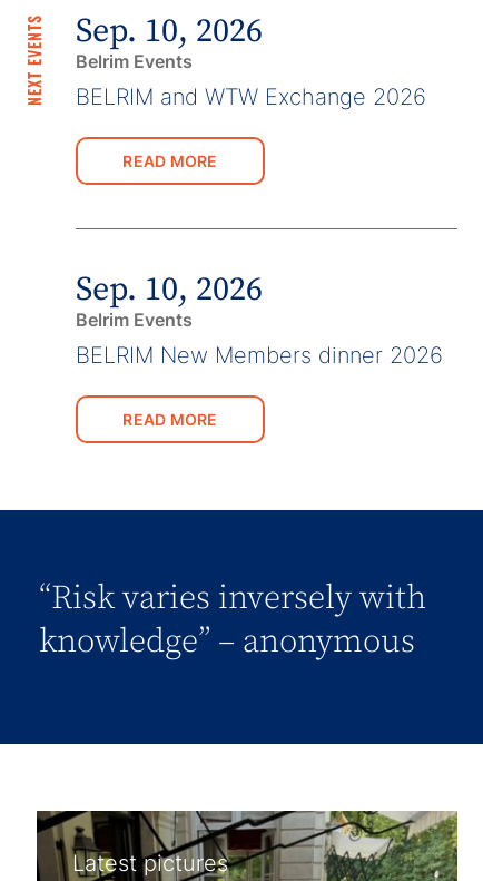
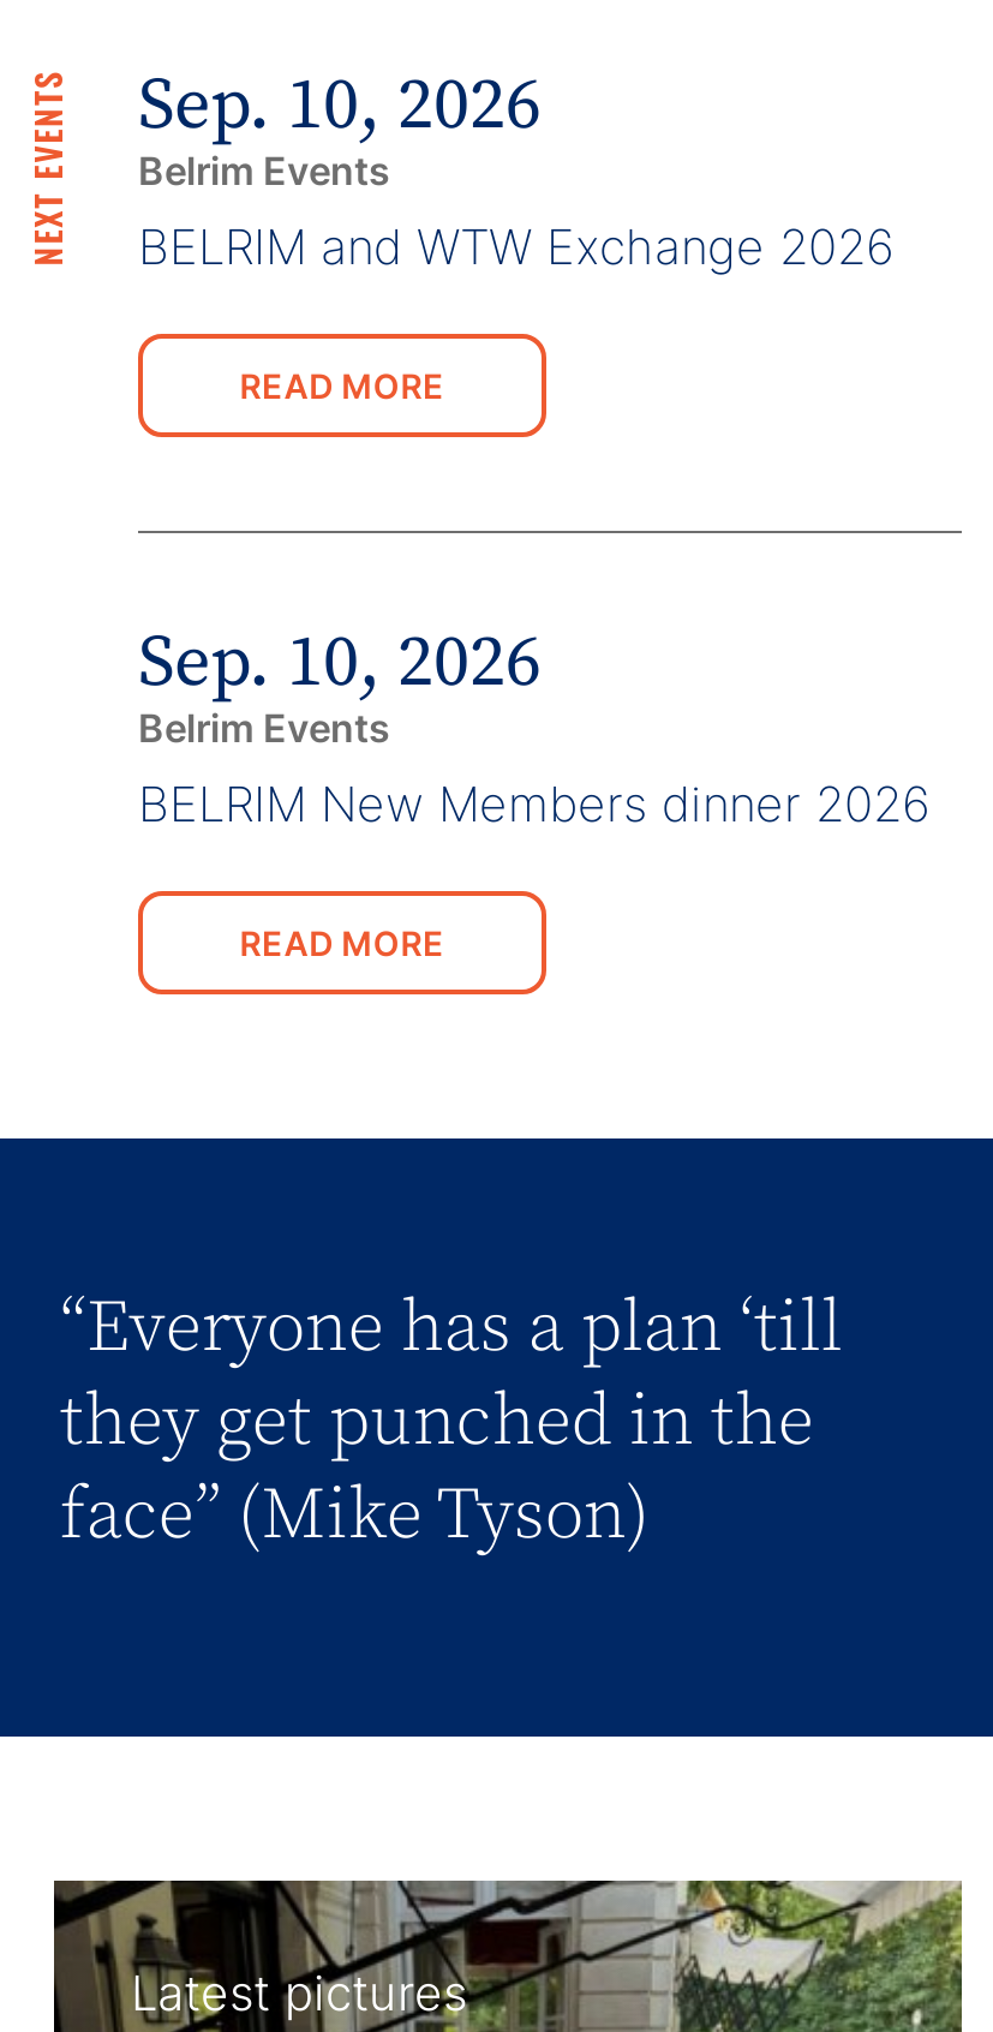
[39,577,427,663] “Risk varies inversely with | knowledge” – anonymous -> [60,1283,842,1562] “Everyone has a plan ‘till | they get punched in the | face” (Mike Tyson)

